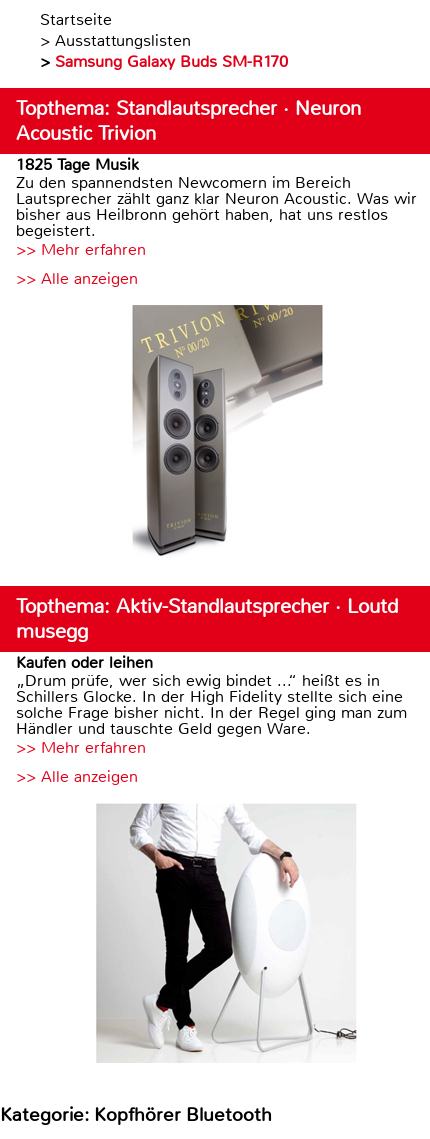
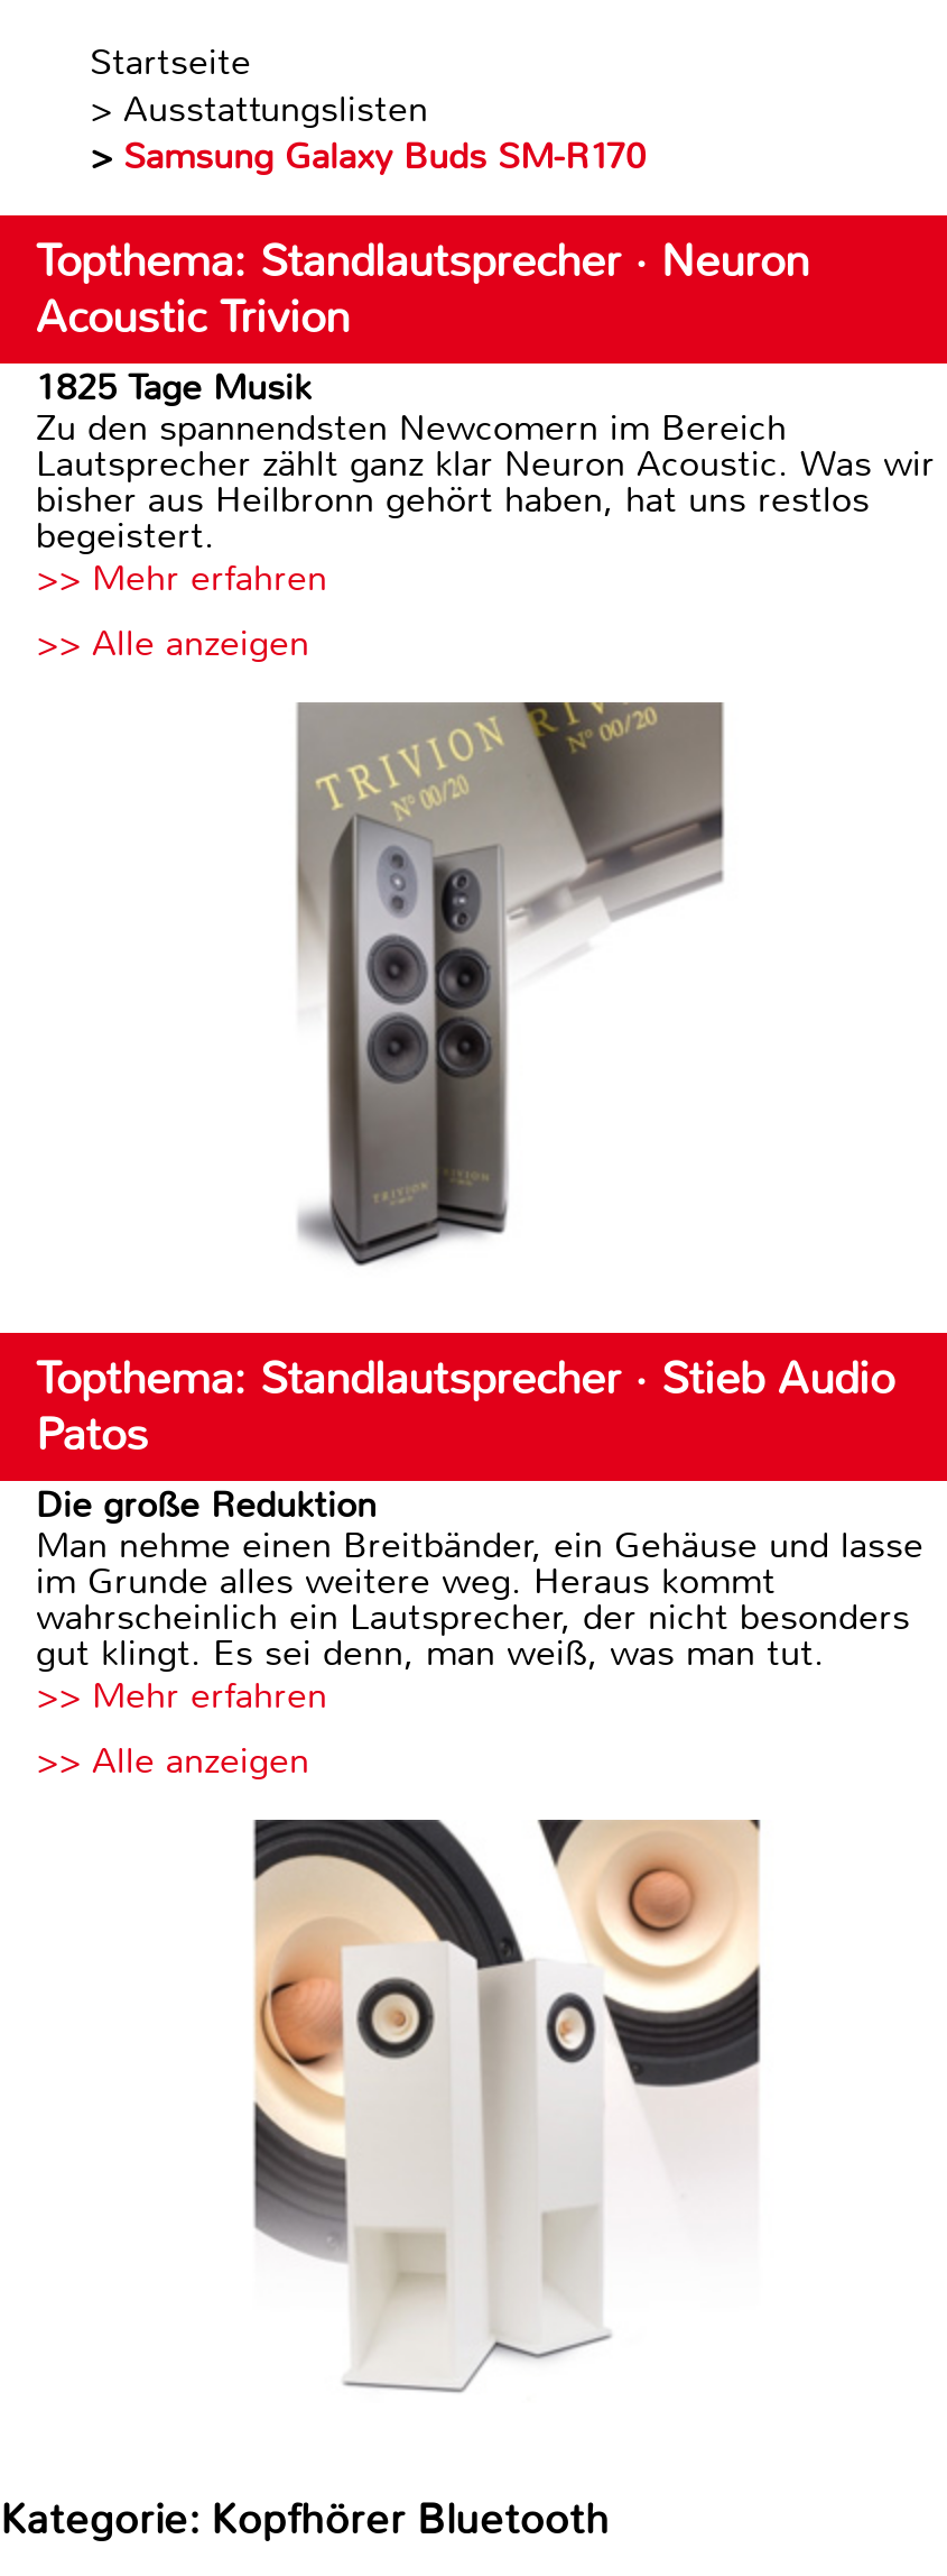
[16,594,407,739] Topthema: Aktiv-Standlautsprecher · Loutd | musegg | Kaufen oder leihen | „Drum prüfe, wer sich ewig bindet ...“ heißt es in | Schillers Glocke. In der High Fidelity stellte sich eine | solche Frage bisher nicht. In der Regel ging man zum | Händler und tauschte Geld gegen Ware. -> [36,1351,923,1676] Topthema: Standlautsprecher · Stieb Audio | Patos | Die große Reduktion | Man nehme einen Breitbänder, ein Gehäuse und lasse | im Grunde alles weitere weg. Heraus kommt | wahrscheinlich ein Lautsprecher, der nicht besonders | gut klingt. Es sei denn, man weiß, was man tut.
[96,803,357,1062] [image] -> [217,1818,798,2396] [image]

